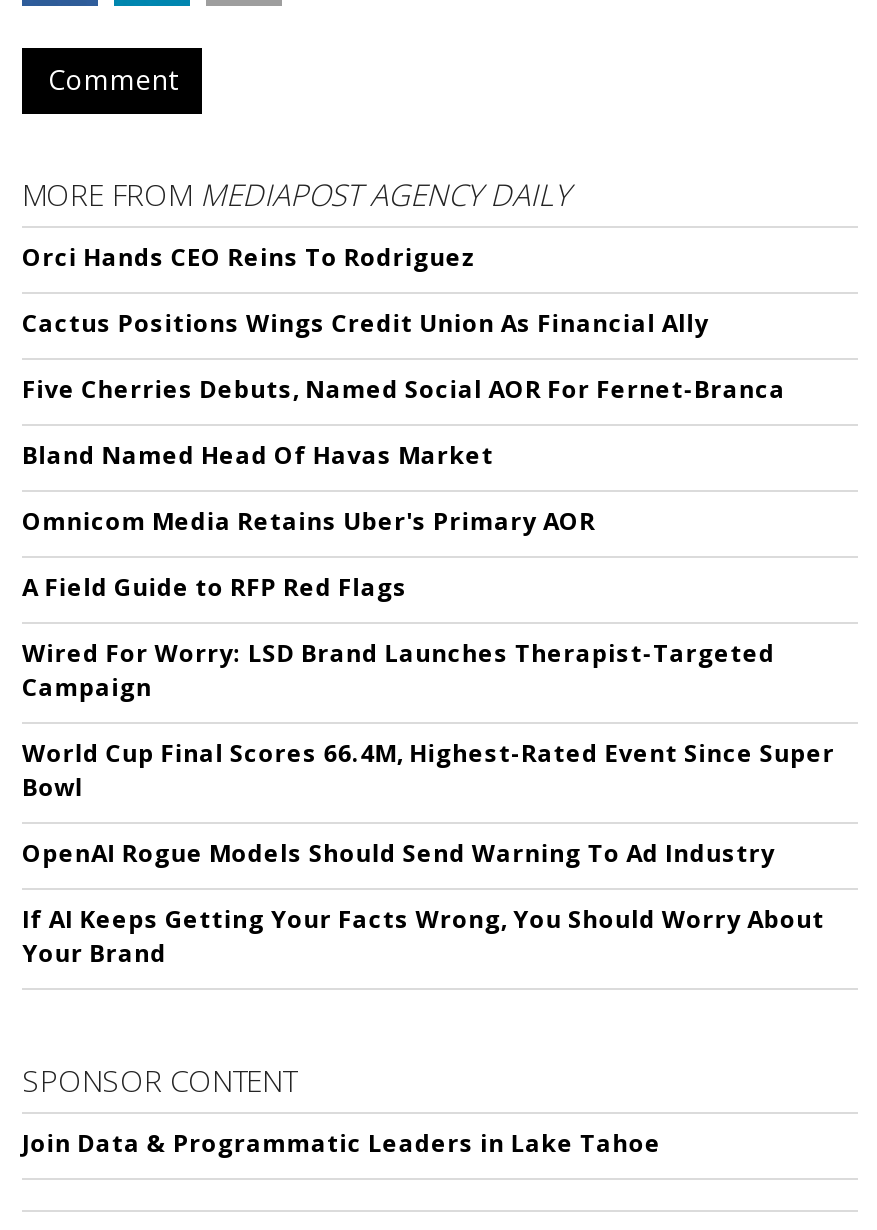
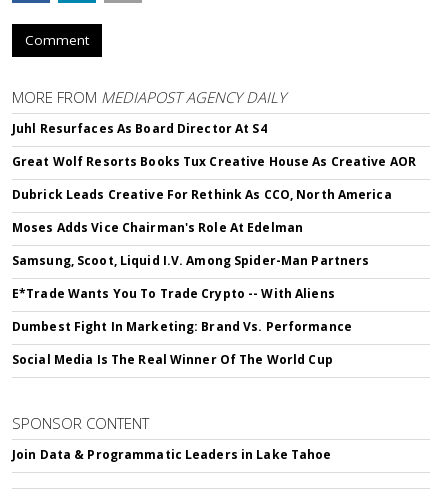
[22,240,835,970] Orci Hands CEO Reins To Rodriguez | Cactus Positions Wings Credit Union As Financial Ally | Five Cherries Debuts, Named Social AOR For Fernet-Branca | Bland Named Head Of Havas Market | Omnicom Media Retains Uber's Primary AOR | A Field Guide to RFP Red Flags | Wired For Worry: LSD Brand Launches Therapist-Targeted | Campaign | World Cup Final Scores 66.4M, Highest-Rated Event Since Super | Bowl | OpenAI Rogue Models Should Send Warning To Ad Industry | If AI Keeps Getting Your Facts Wrong, You Should Worry About | Your Brand -> [12,120,416,368] Juhl Resurfaces As Board Director At S4 | Great Wolf Resorts Books Tux Creative House As Creative AOR | Dubrick Leads Creative For Rethink As CCO, North America | Moses Adds Vice Chairman's Role At Edelman | Samsung, Scoot, Liquid I.V. Among Spider-Man Partners | E*Trade Wants You To Trade Crypto -- With Aliens | Dumbest Fight In Marketing: Brand Vs. Performance | Social Media Is The Real Winner Of The World Cup

